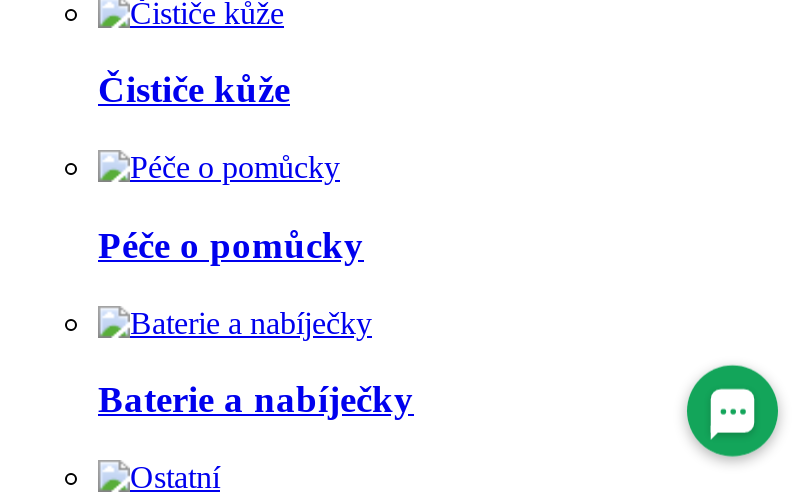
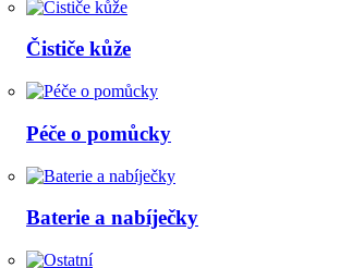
[682,362,782,464] [image] -> none

